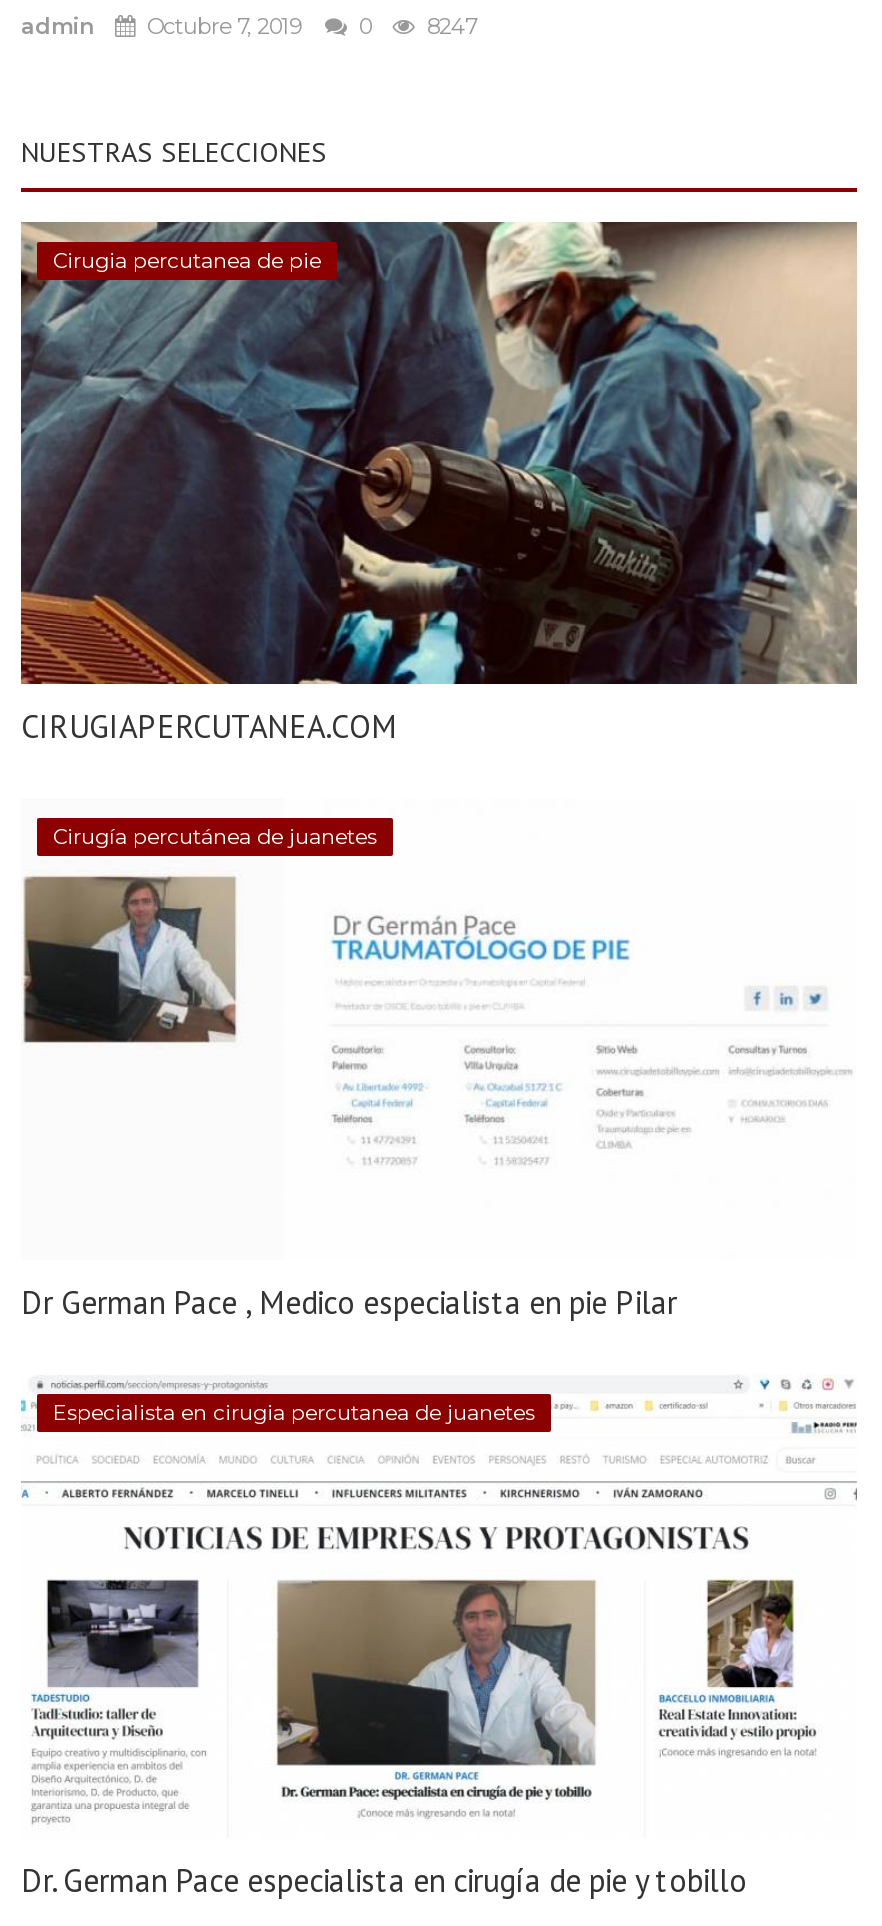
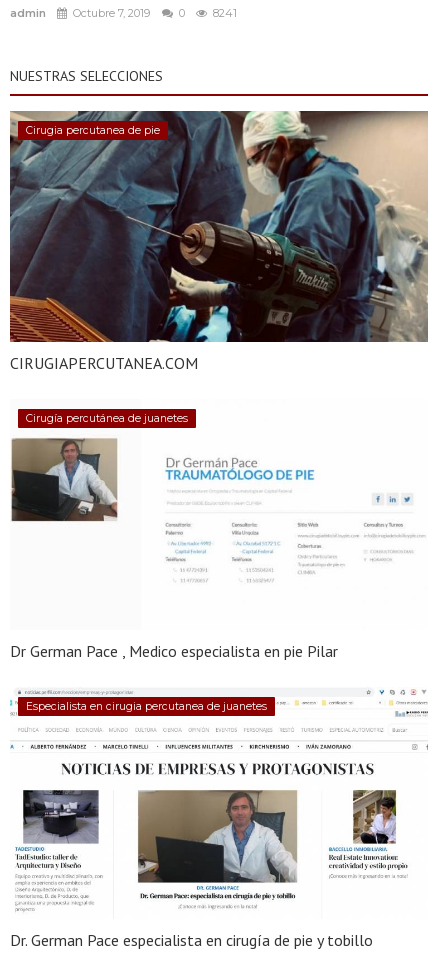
[21,12,477,40] admin Octubre 7, 2019 0 8247 -> [10,6,237,20] admin Octubre 7, 2019 0 8241

